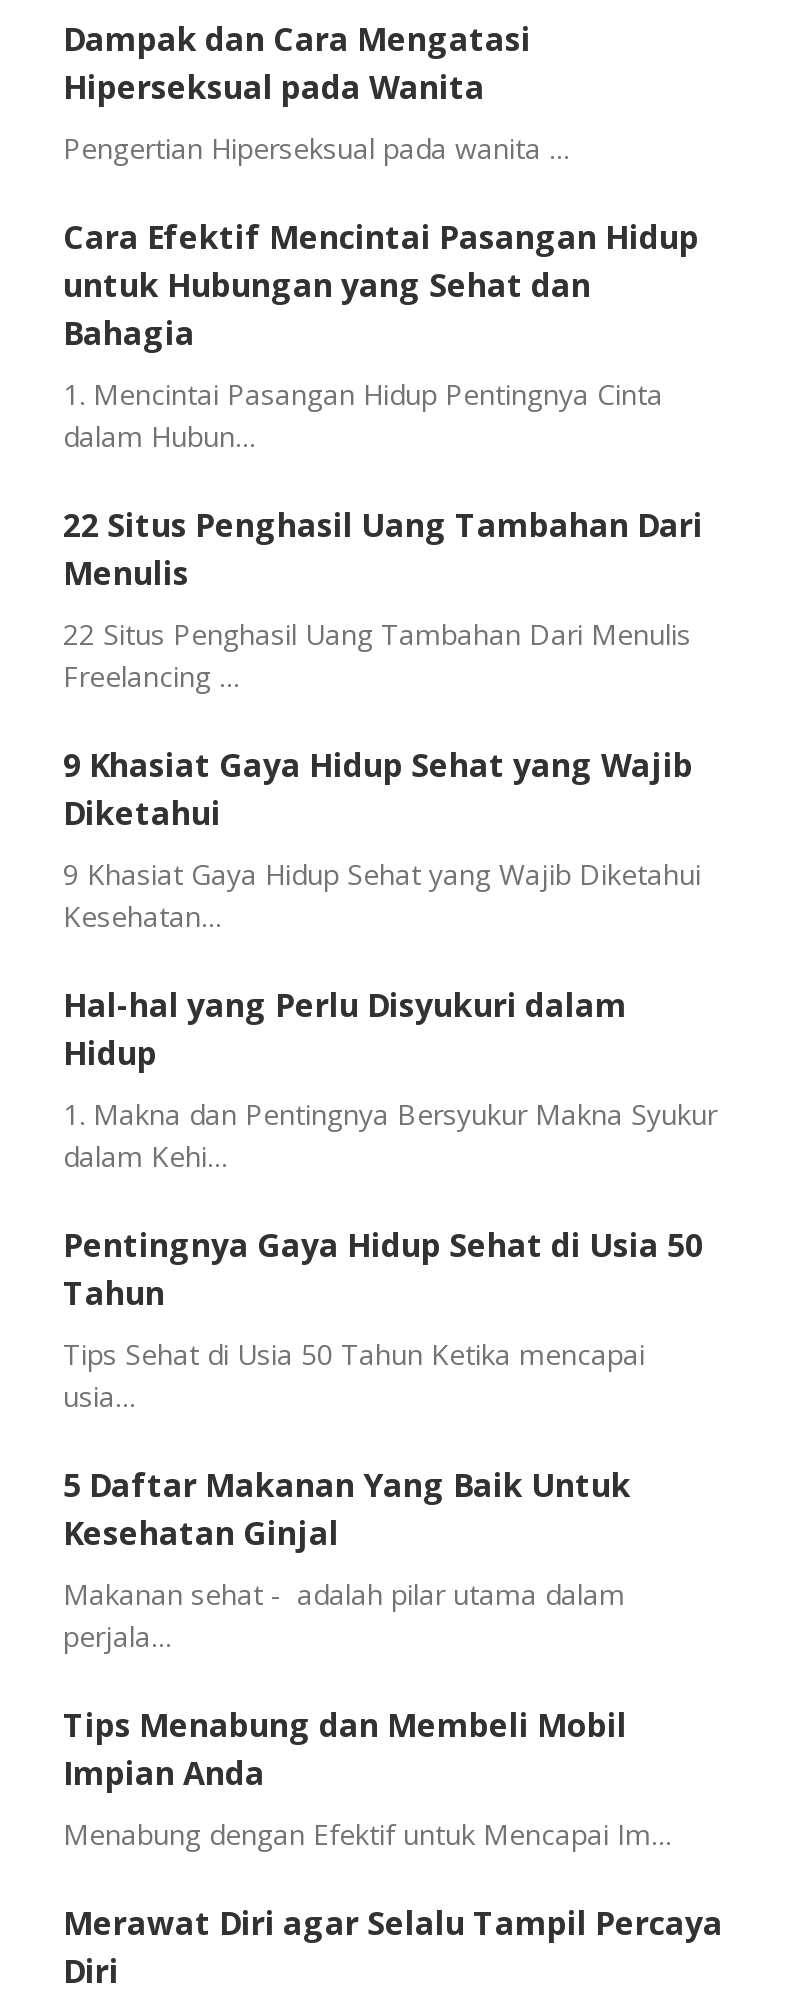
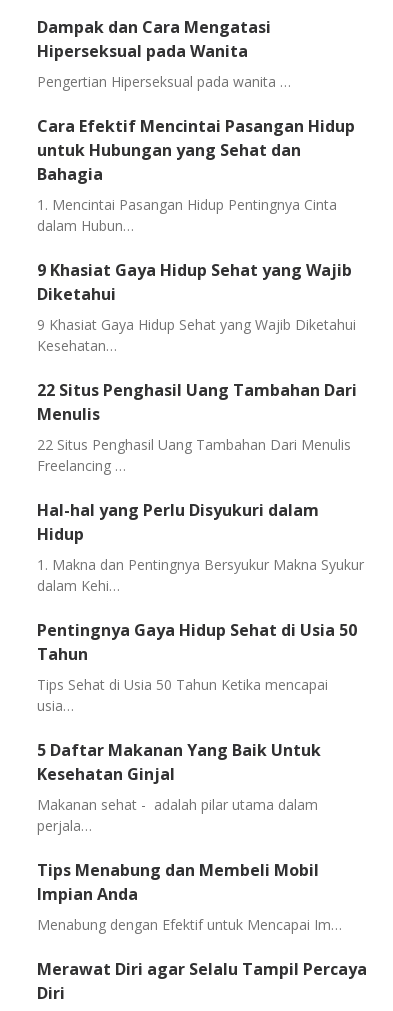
moved [63,503,703,695] -> [36,379,356,475]: 22 Situs Penghasil Uang Tambahan Dari | Menulis | 22 Situs Penghasil Uang Tambahan Dari Menulis | Freelancing …
moved [63,743,701,935] -> [36,259,355,355]: 9 Khasiat Gaya Hidup Sehat yang Wajib | Diketahui | 9 Khasiat Gaya Hidup Sehat yang Wajib Diketahui | Kesehatan…

